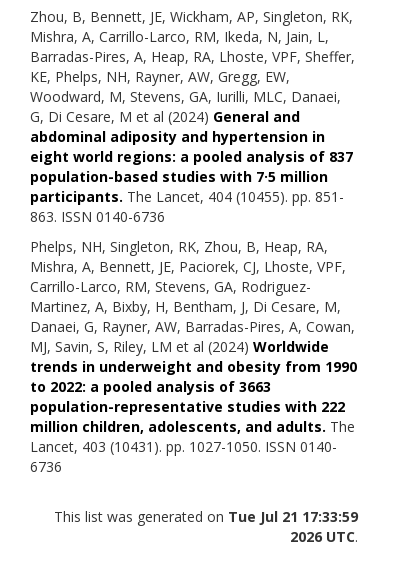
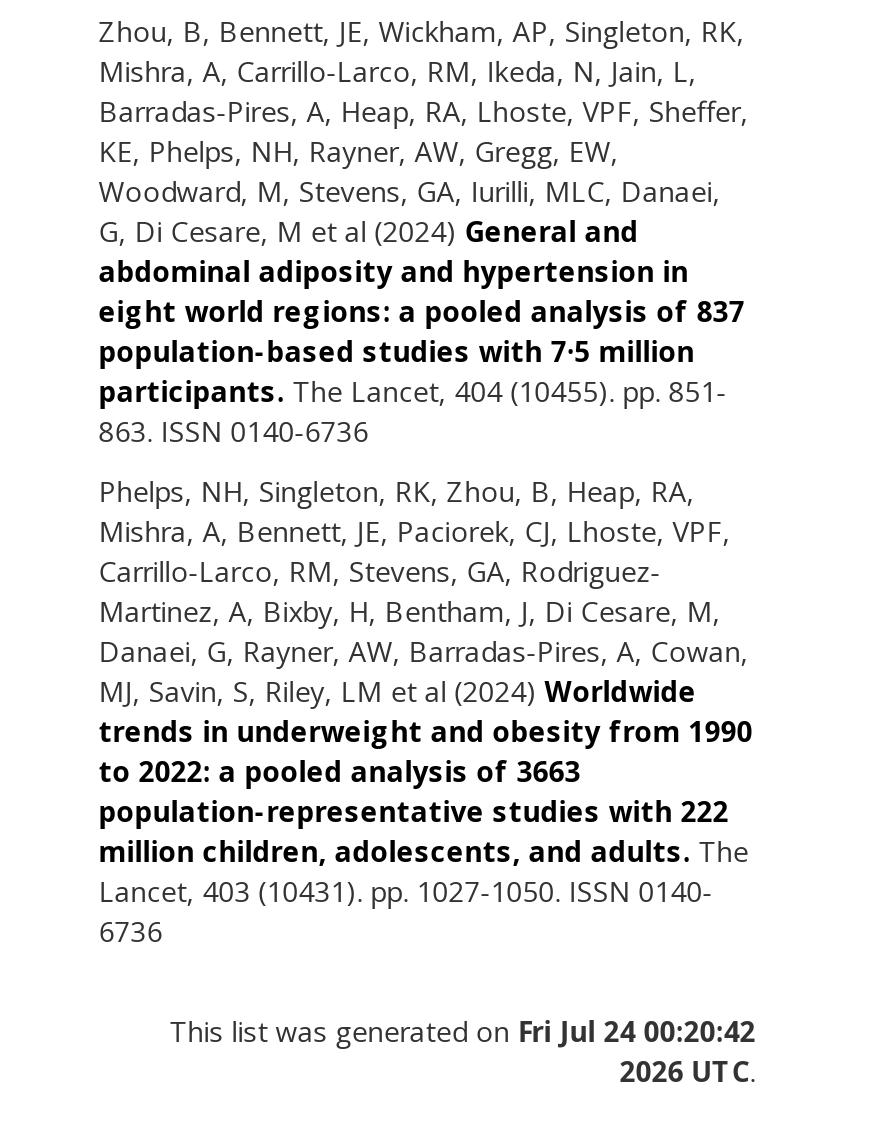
[54,507,358,526] This list was generated on Tue Jul 21 17:33:59 -> [169,1011,755,1049] This list was generated on Fri Jul 24 00:20:42

